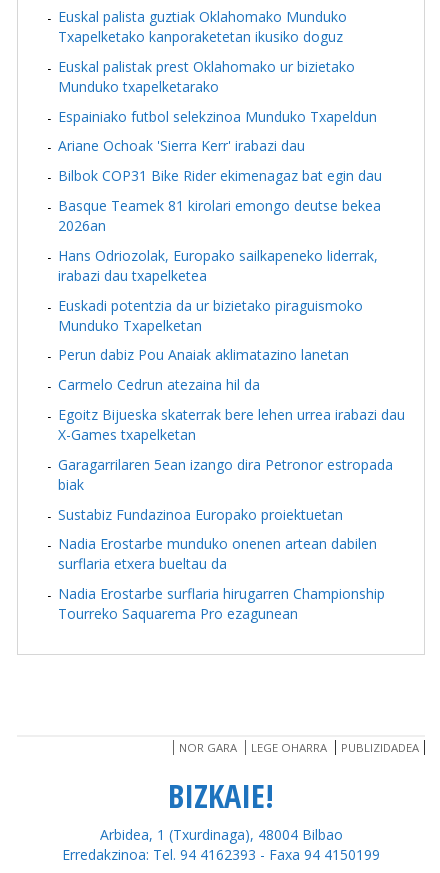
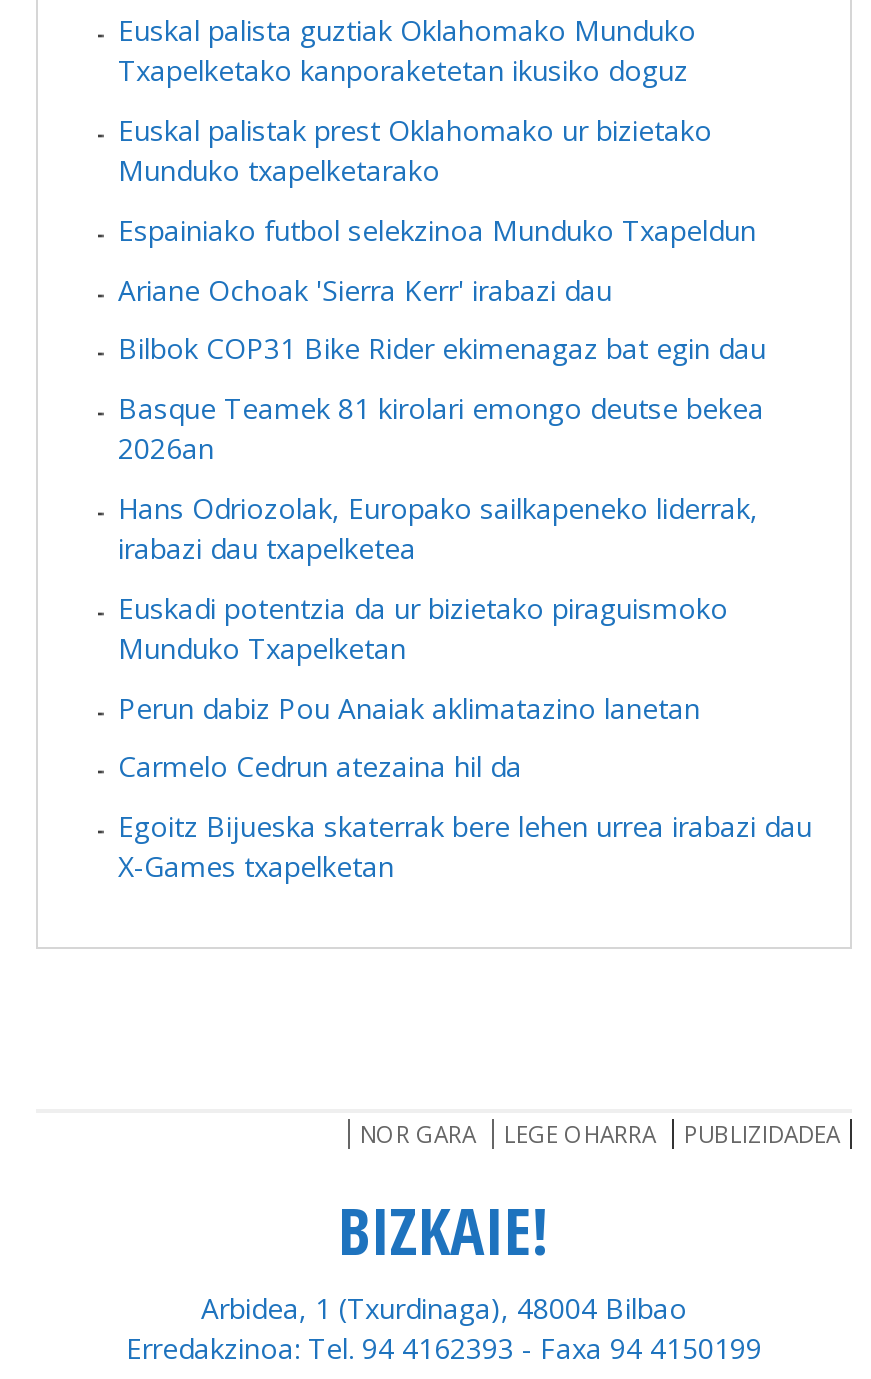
[58,455,393,623] Garagarrilaren 5ean izango dira Petronor estropada | biak | Sustabiz Fundazinoa Europako proiektuetan | Nadia Erostarbe munduko onenen artean dabilen | surflaria etxera bueltau da | Nadia Erostarbe surflaria hirugarren Championship | Tourreko Saquarema Pro ezagunean -> none

